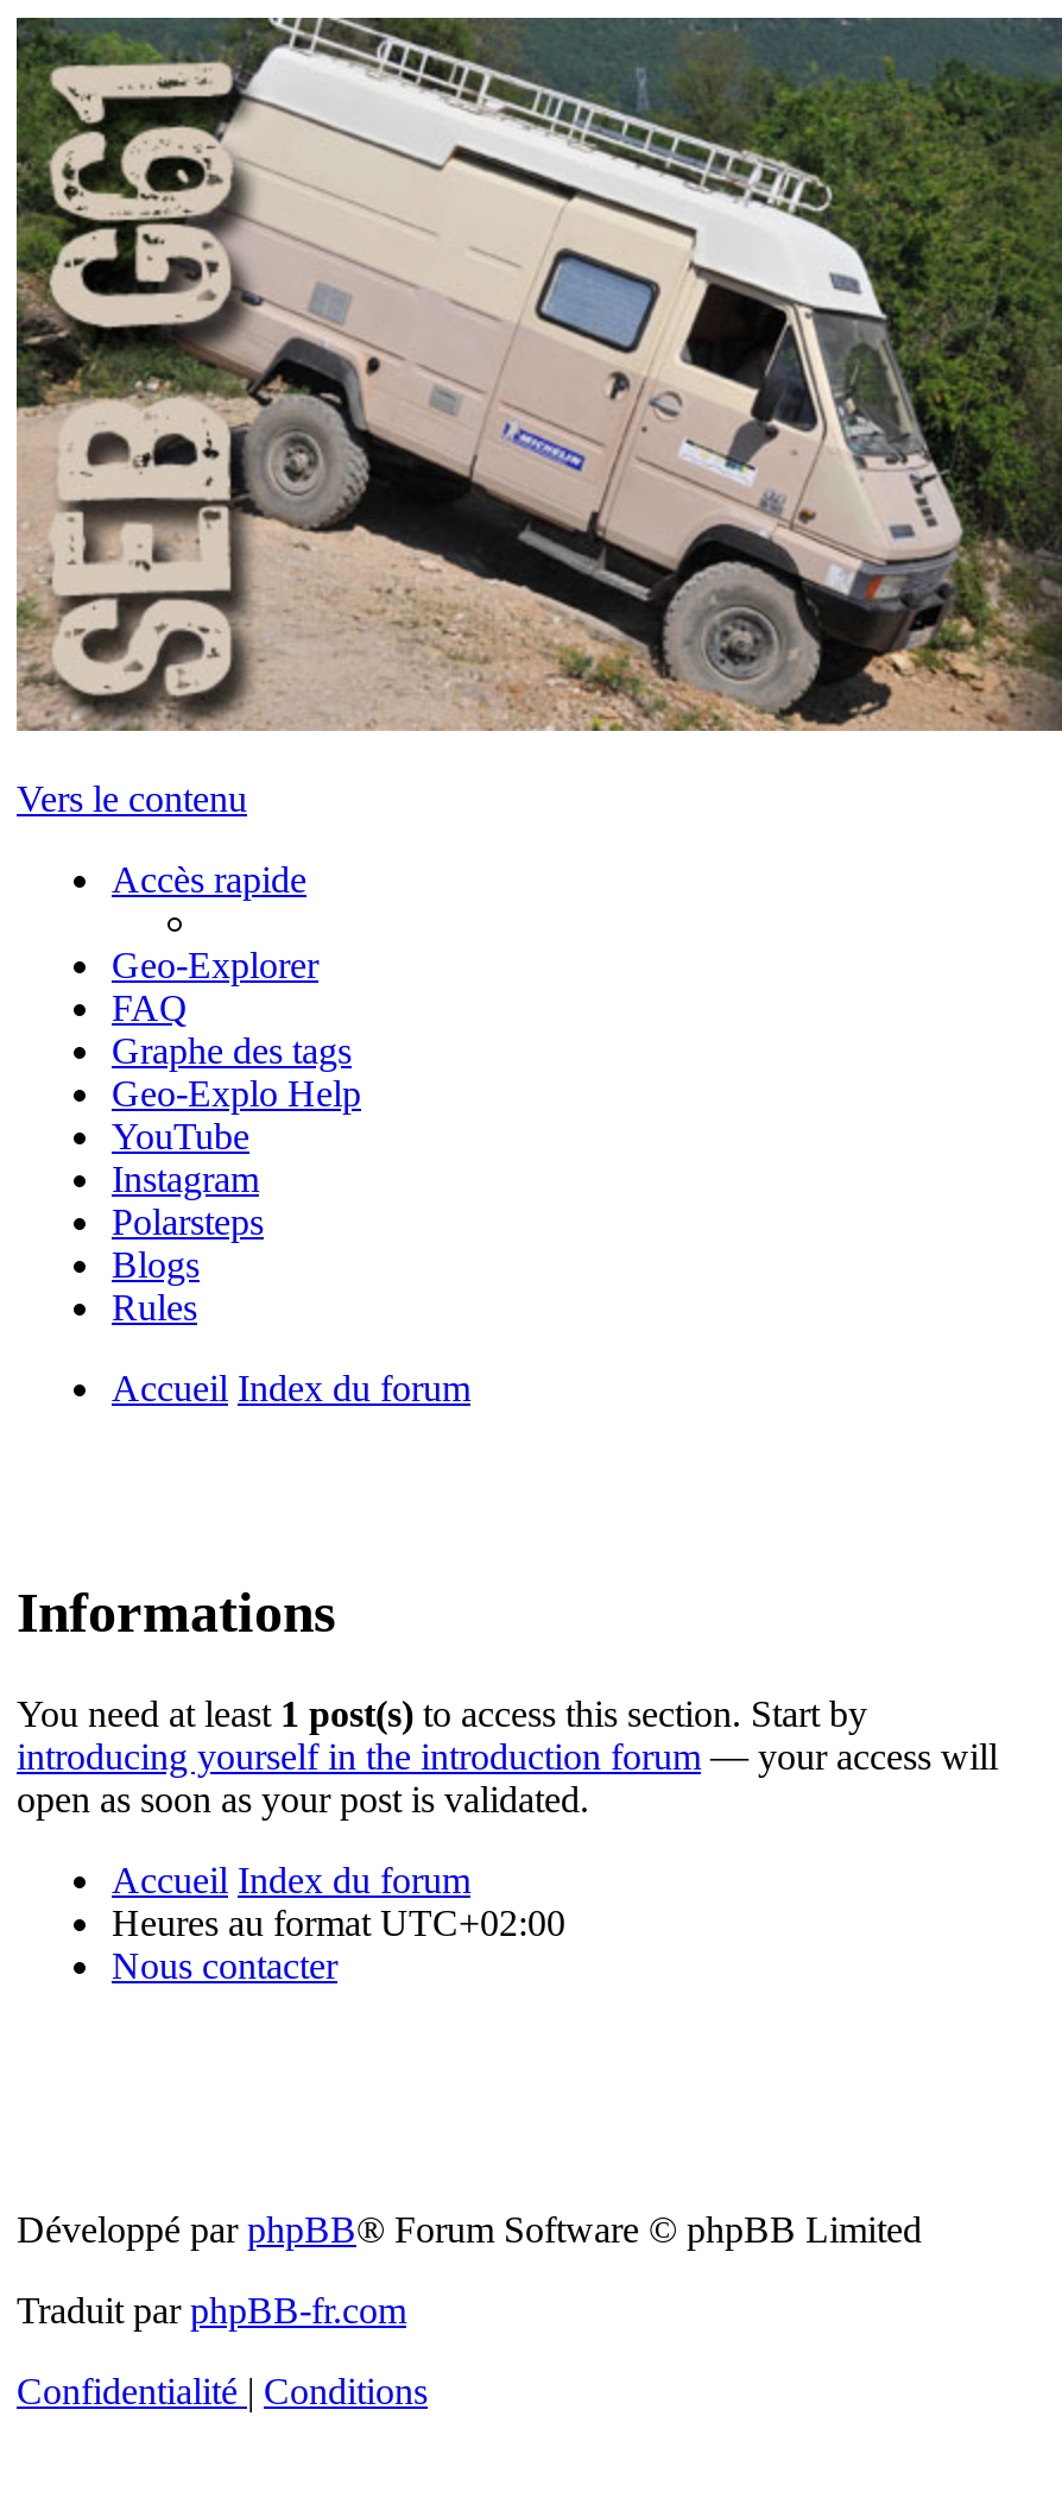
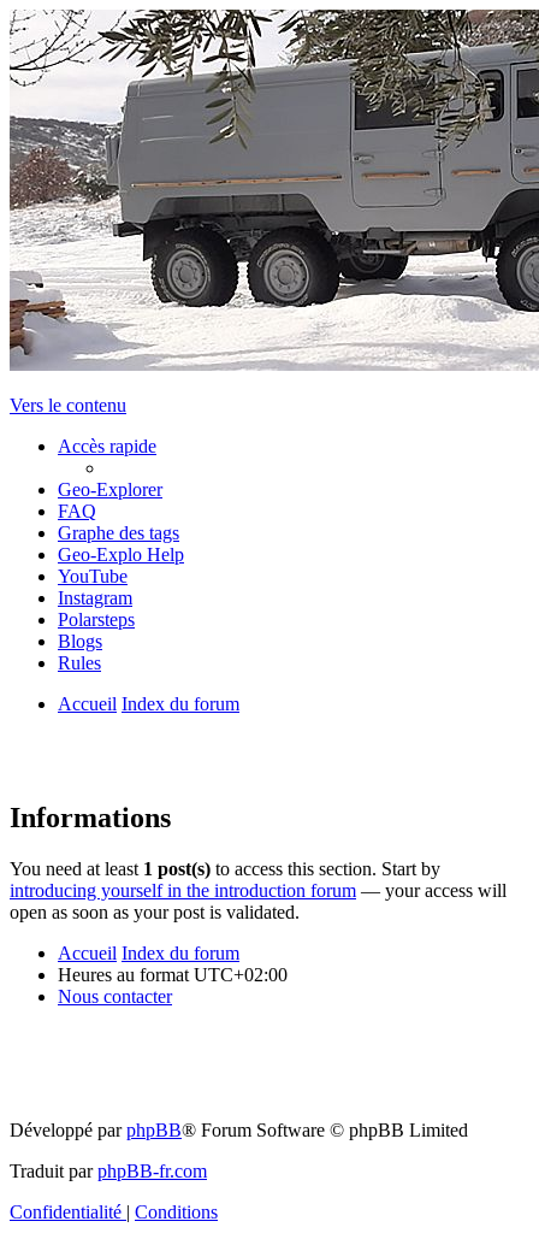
[14,15,1055,733] [image] -> [10,10,535,371] [image]

